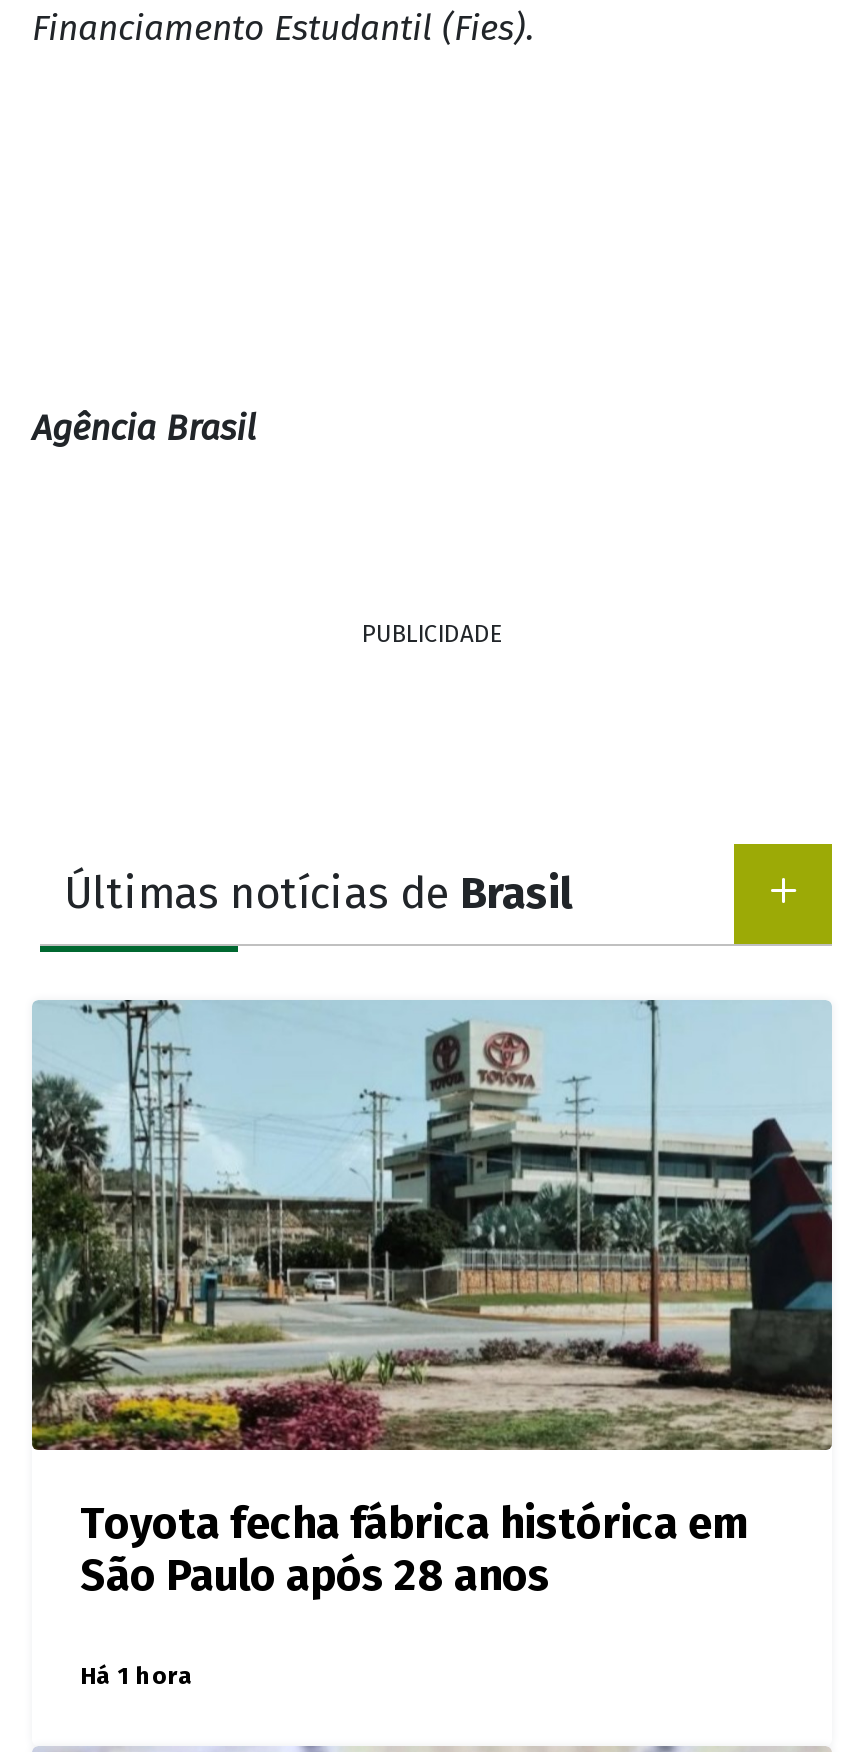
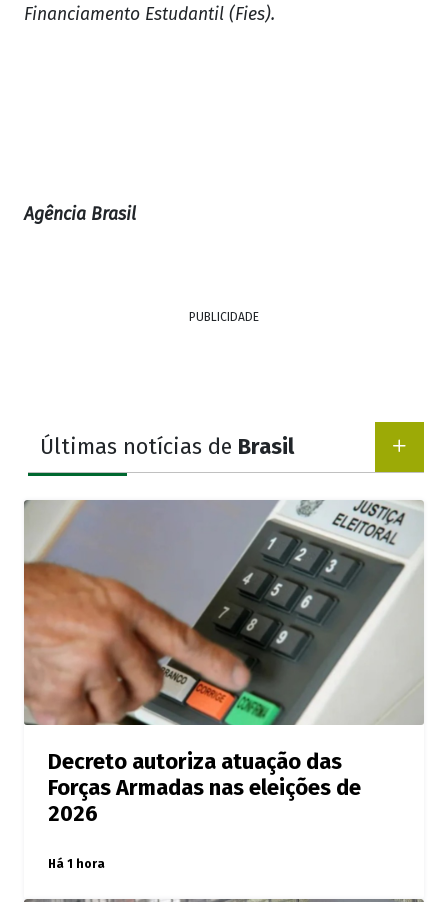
[30,1000,834,1602] [image] | Toyota fecha fábrica histórica em | São Paulo após 28 anos -> [23,500,423,827] [image] | Decreto autoriza atuação das | Forças Armadas nas eleições de | 2026

